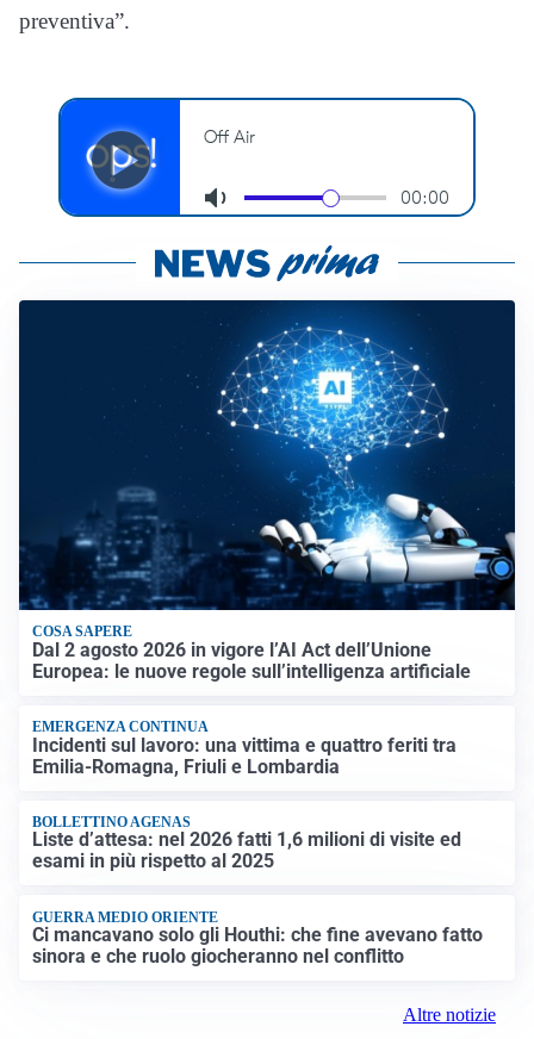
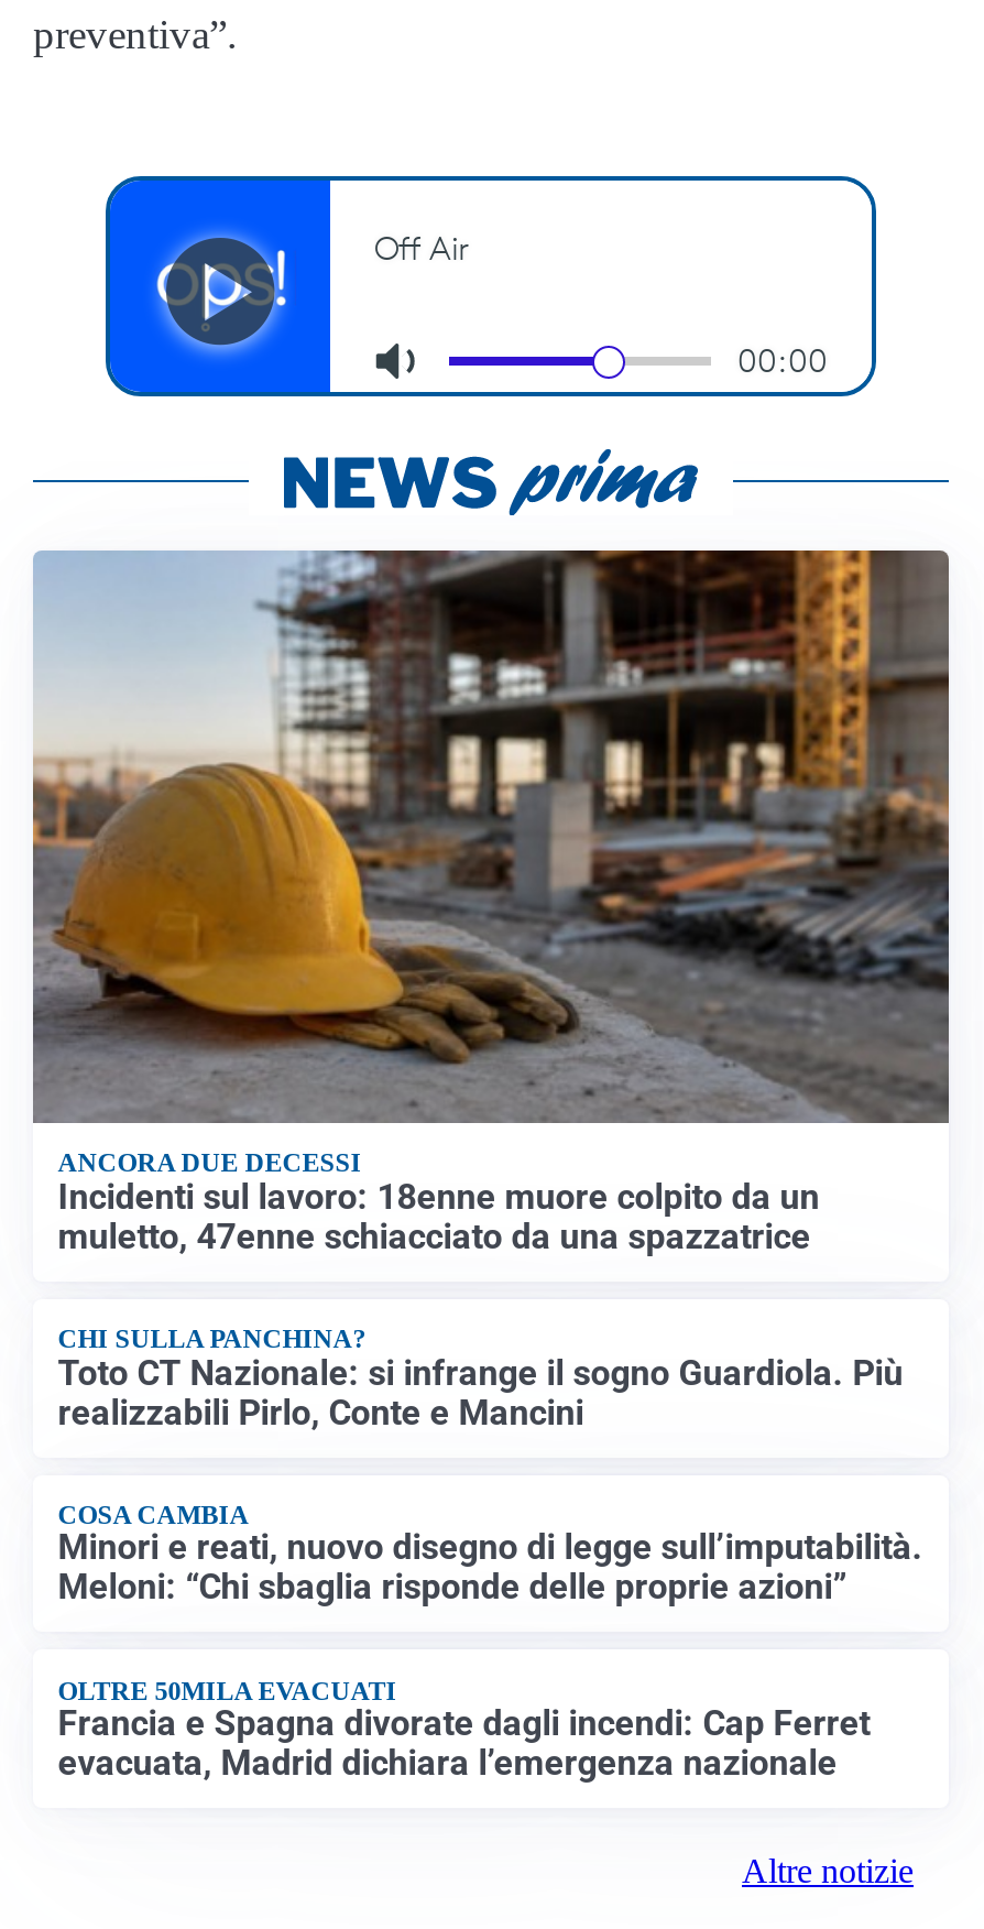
[18,299,516,682] [image] | COSA SAPERE | Dal 2 agosto 2026 in vigore l’AI Act dell’Unione | Europea: le nuove regole sull’intelligenza artificiale -> [31,548,951,1257] [image] | ANCORA DUE DECESSI | Incidenti sul lavoro: 18enne muore colpito da un | muletto, 47enne schiacciato da una spazzatrice
[32,719,457,777] EMERGENZA CONTINUA | Incidenti sul lavoro: una vittima e quattro feriti tra | Emilia-Romagna, Friuli e Lombardia -> [58,1324,903,1432] CHI SULLA PANCHINA? | Toto CT Nazionale: si infrange il sogno Guardiola. Più | realizzabili Pirlo, Conte e Mancini
[32,814,462,873] BOLLETTINO AGENAS | Liste d’attesa: nel 2026 fatti 1,6 milioni di visite ed | esami in più rispetto al 2025 -> [58,1499,923,1608] COSA CAMBIA | Minori e reati, nuovo disegno di legge sull’imputabilità. | Meloni: “Chi sbaglia risponde delle proprie azioni”
[32,909,483,968] GUERRA MEDIO ORIENTE | Ci mancavano solo gli Houthi: che fine avevano fatto | sinora e che ruolo giocheranno nel conflitto -> [58,1675,870,1784] OLTRE 50MILA EVACUATI | Francia e Spagna divorate dagli incendi: Cap Ferret | evacuata, Madrid dichiara l’emergenza nazionale

